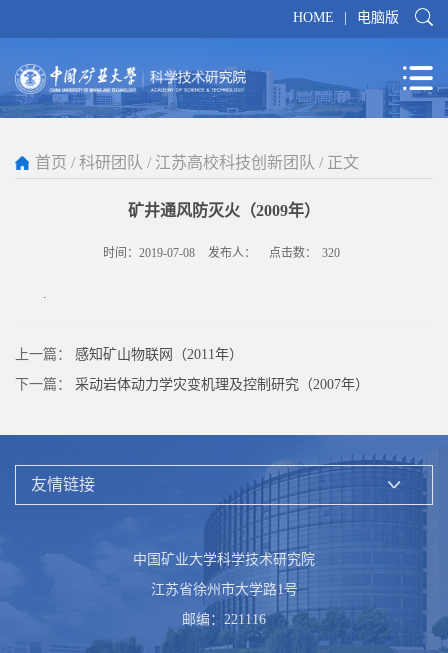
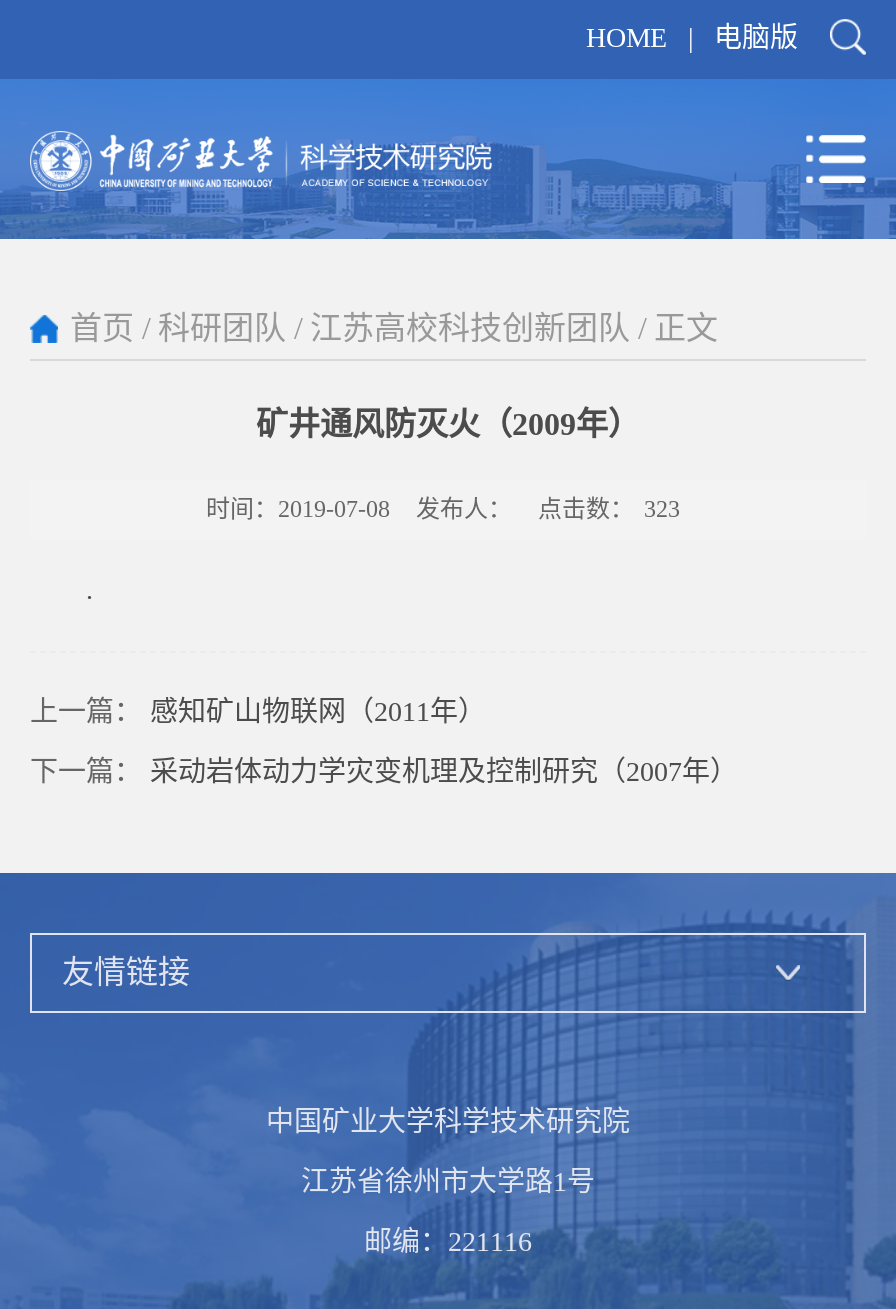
[103,246,340,260] 时间：2019-07-08 发布人： 点击数： 320 -> [206,495,680,523] 时间：2019-07-08 发布人： 点击数： 323

